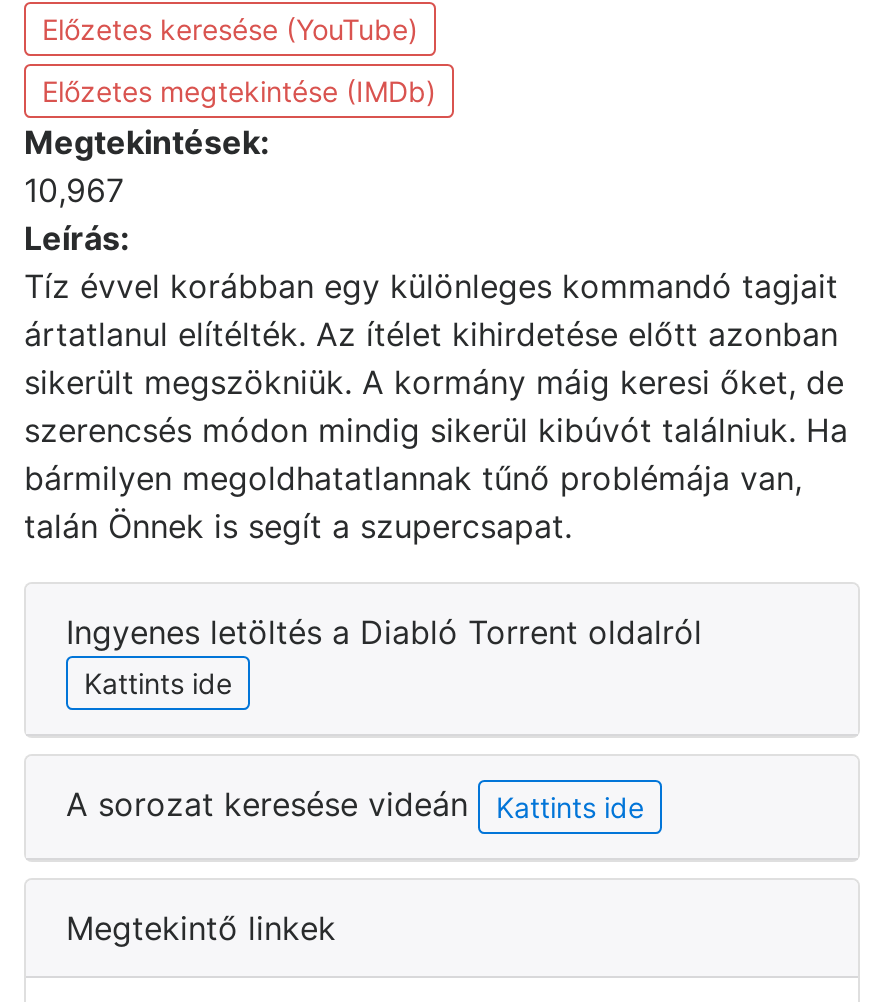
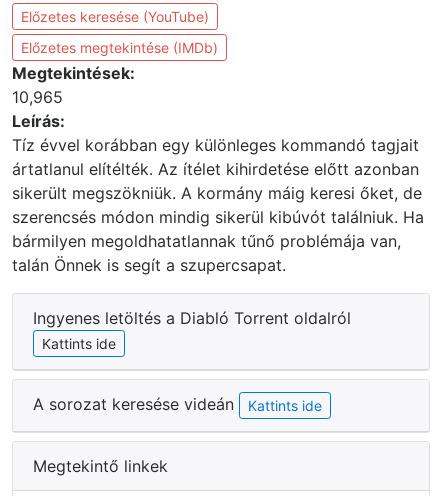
[24,170,124,210] 10,967 -> [12,87,63,107] 10,965

